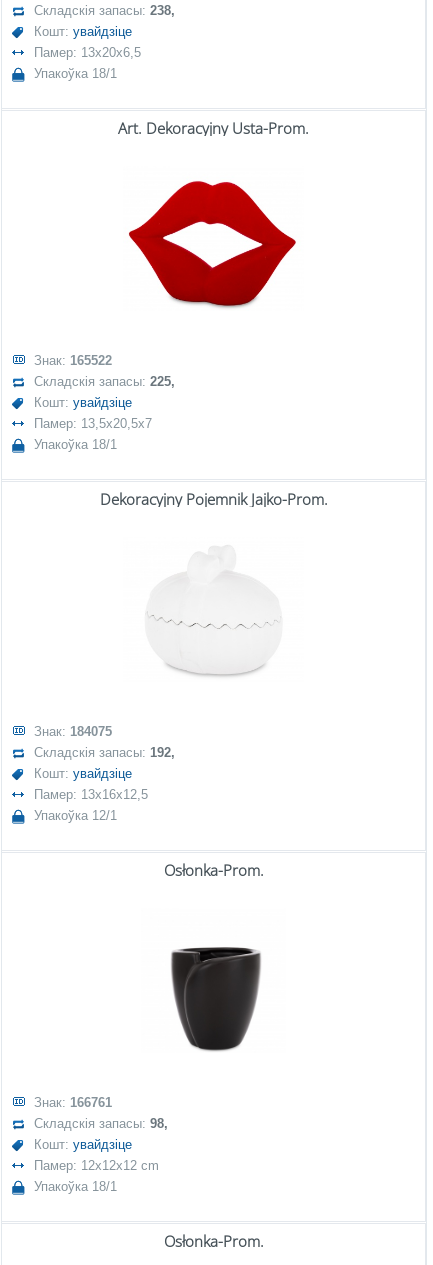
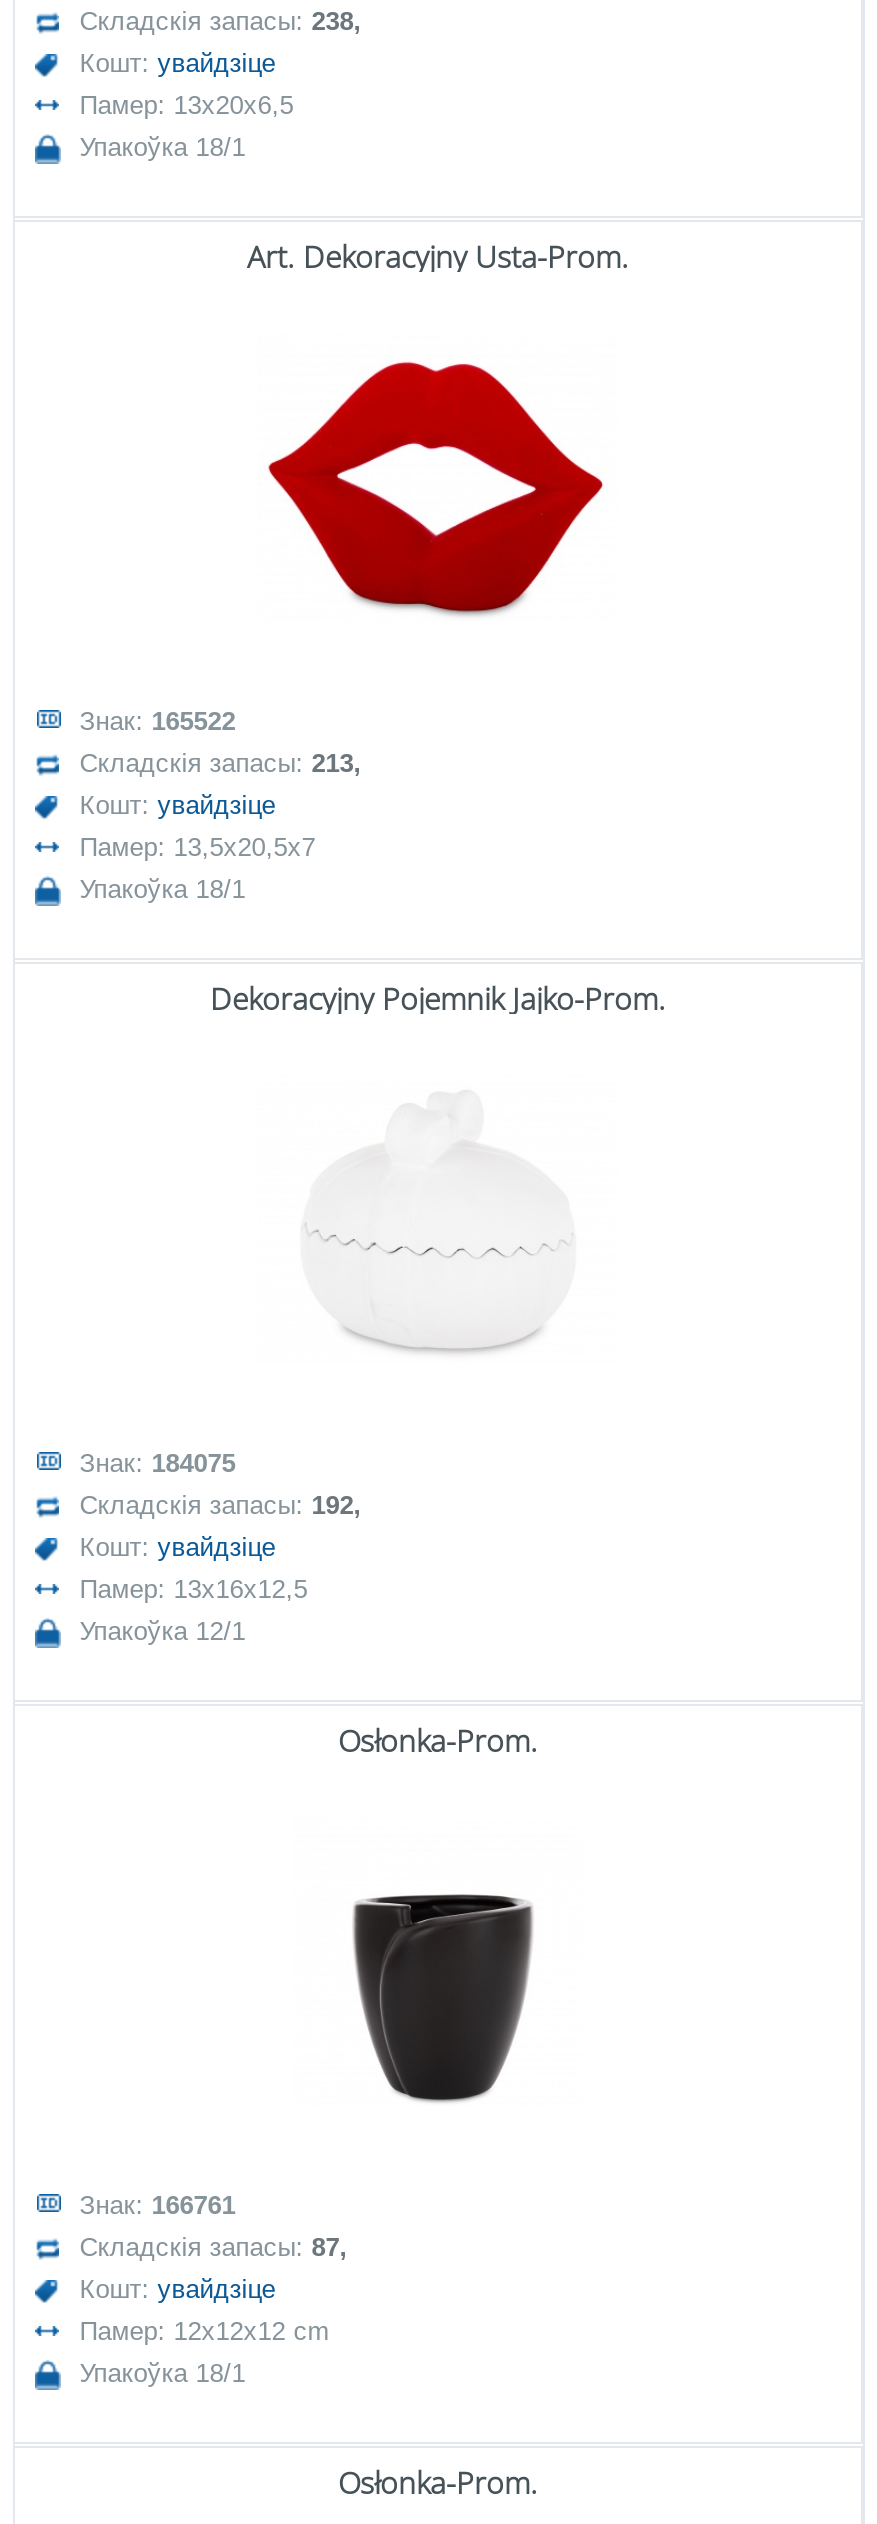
[34,374,175,389] Складскія запасы: 225, -> [79,748,361,778] Складскія запасы: 213,
[34,1116,168,1131] Складскія запасы: 98, -> [79,2232,347,2262] Складскія запасы: 87,

